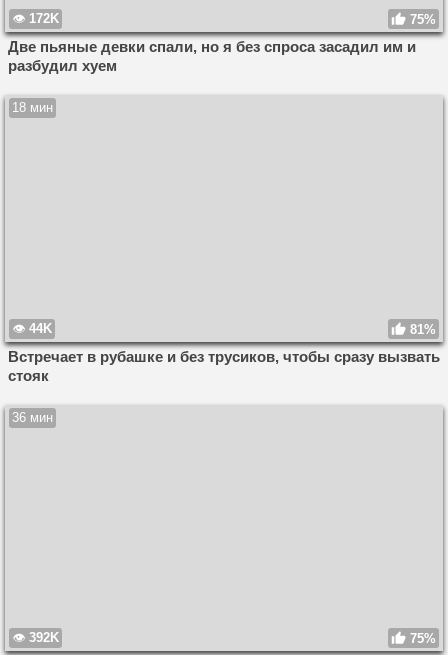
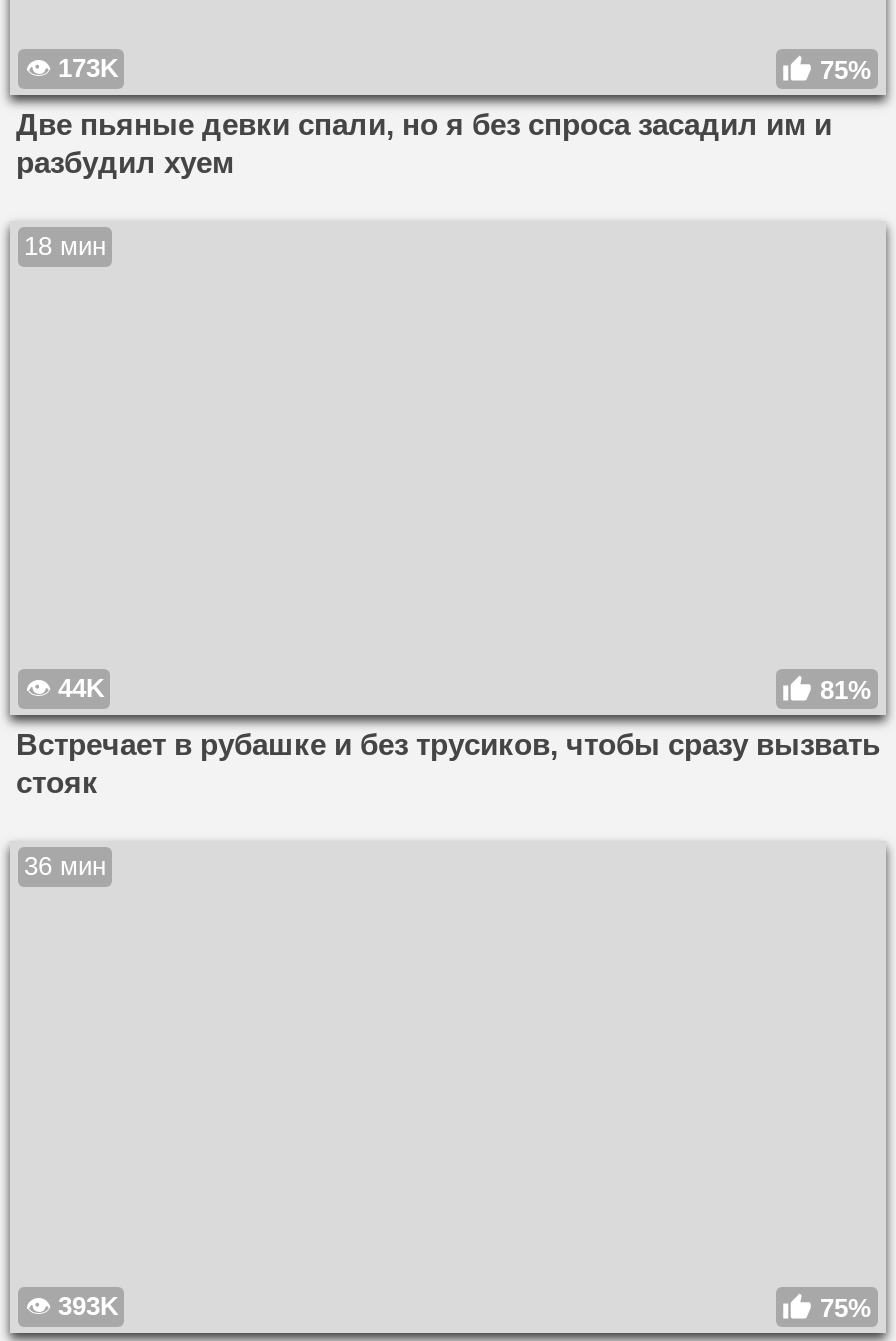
[29,11,59,26] 172K -> [58,53,118,83] 173K
[29,630,59,645] 392K -> [58,1291,118,1321] 393K

